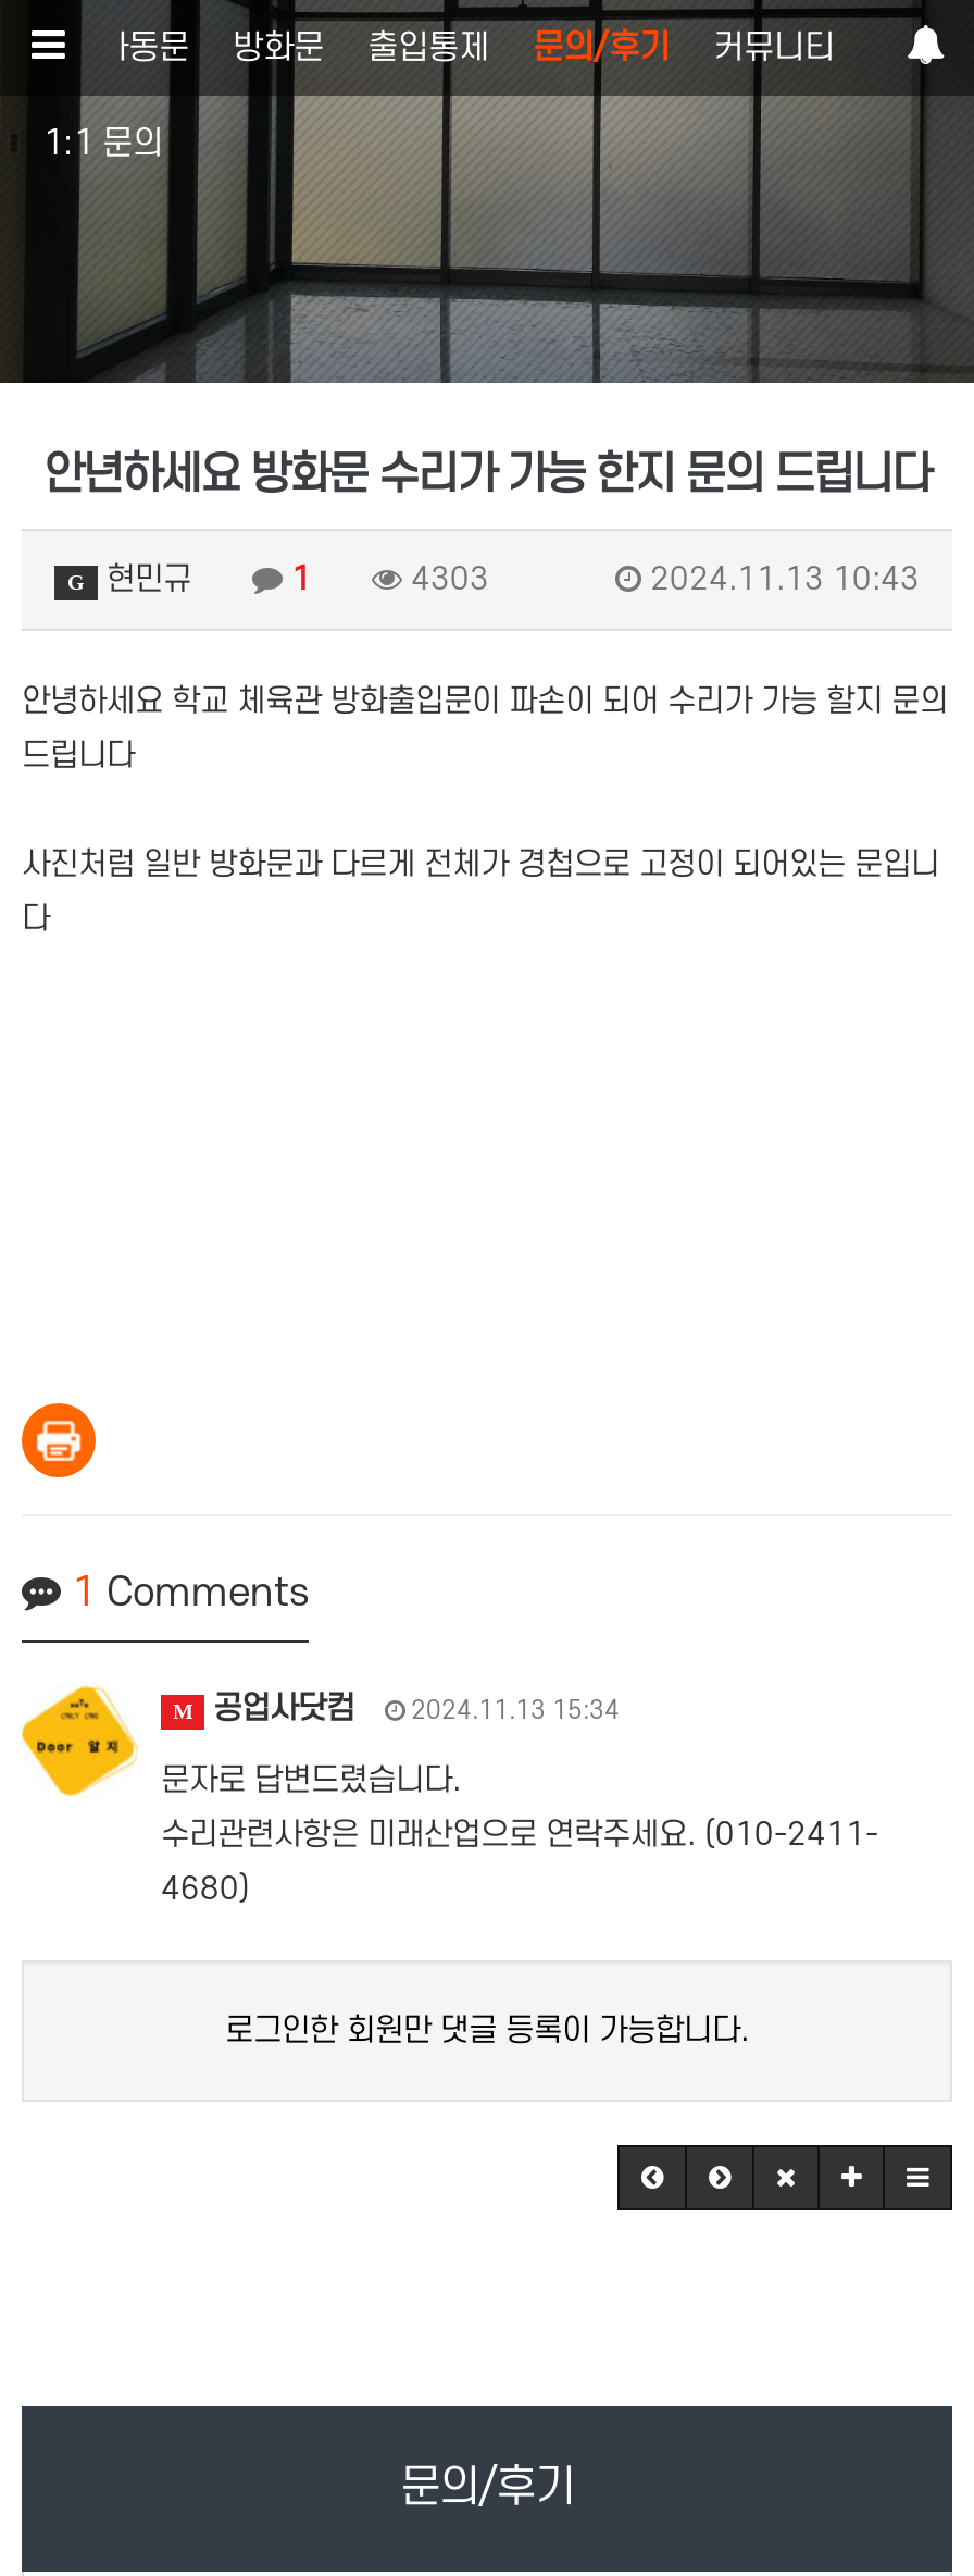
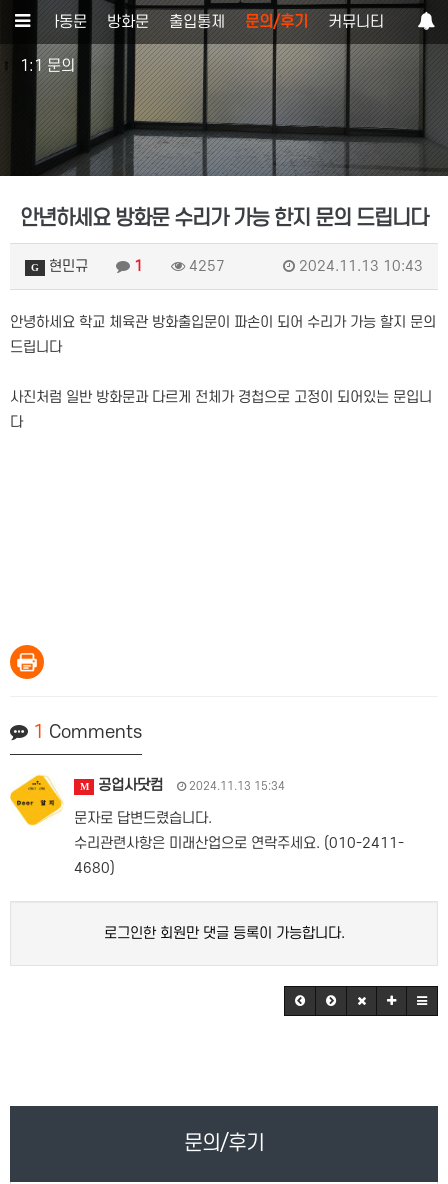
[402,561,489,598] 4303 -> [185,258,225,275] 4257

